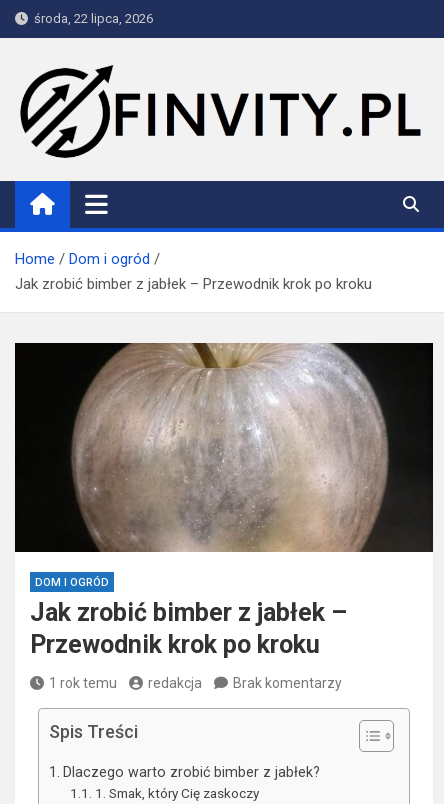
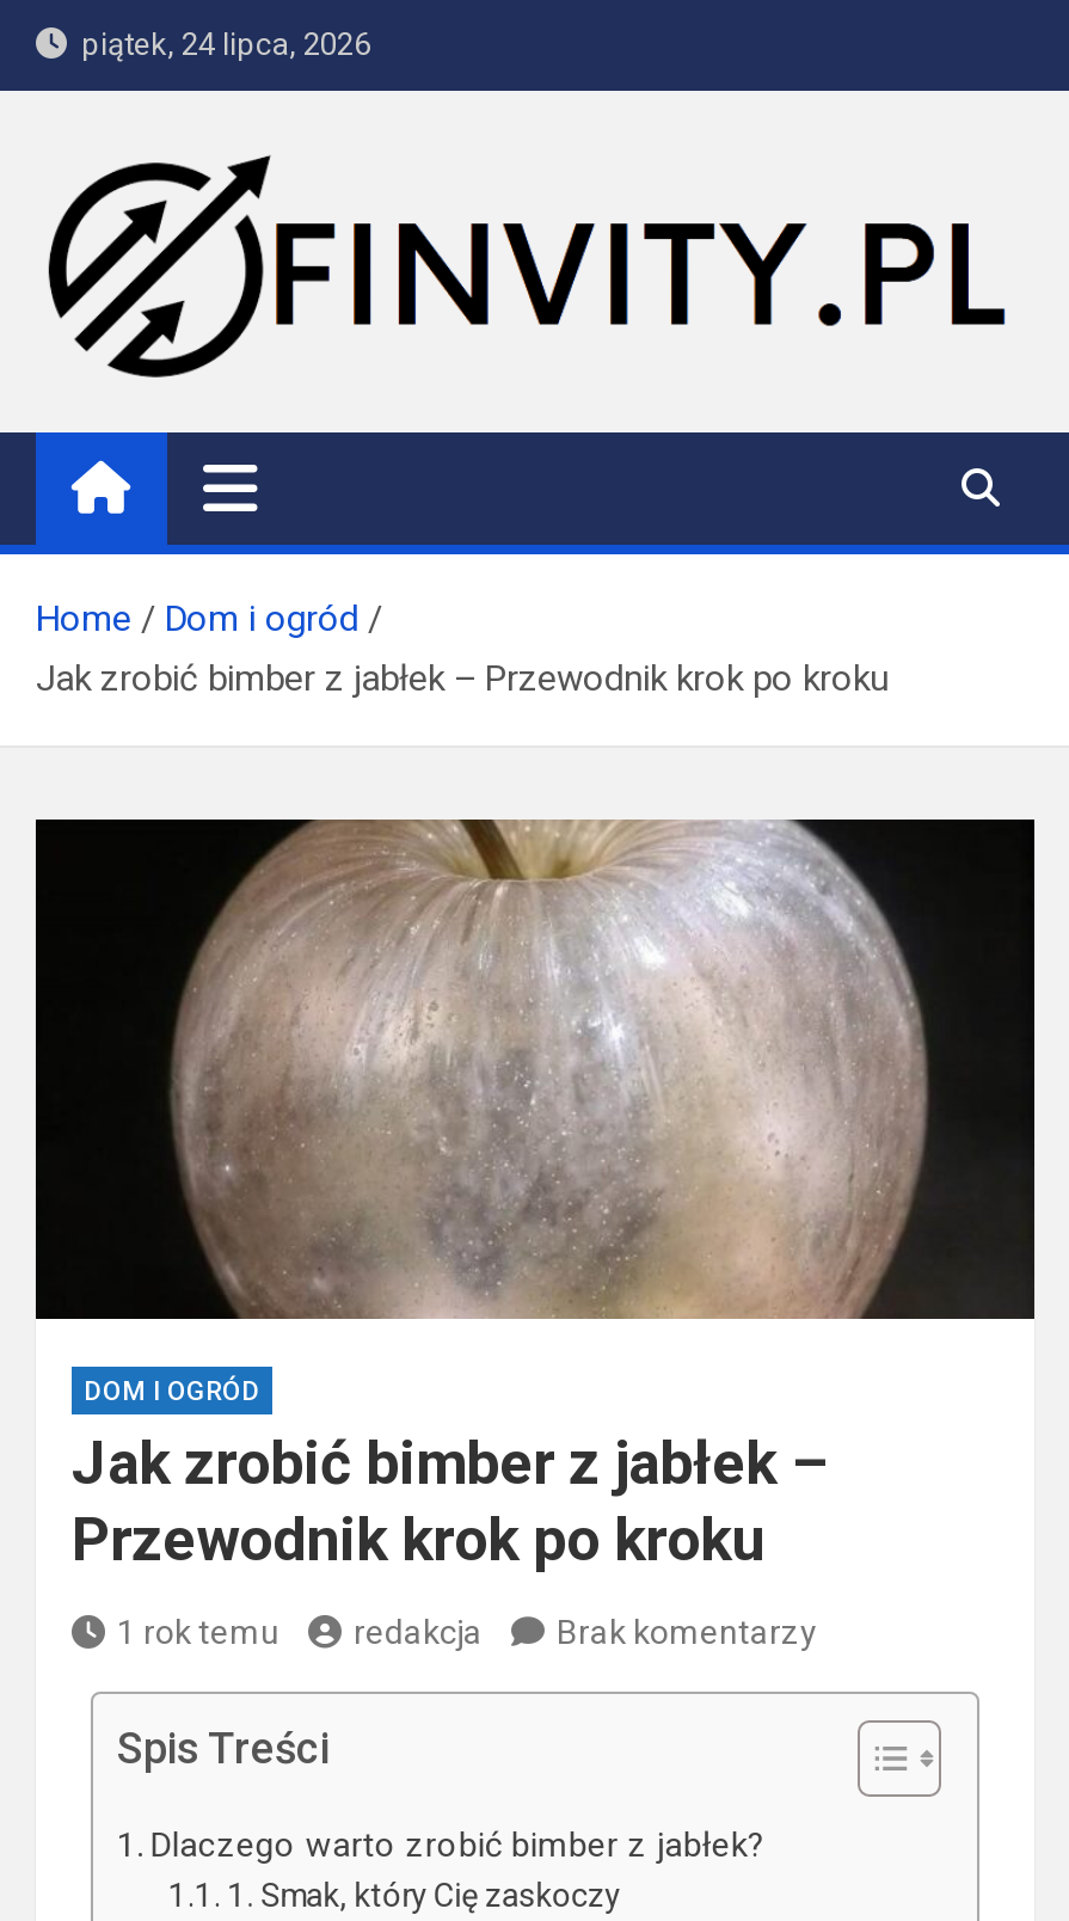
[28,11,153,26] środa, 22 lipca, 2026 -> [67,26,370,62] piątek, 24 lipca, 2026

